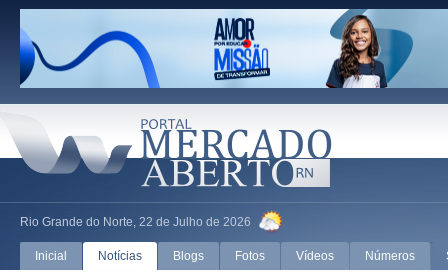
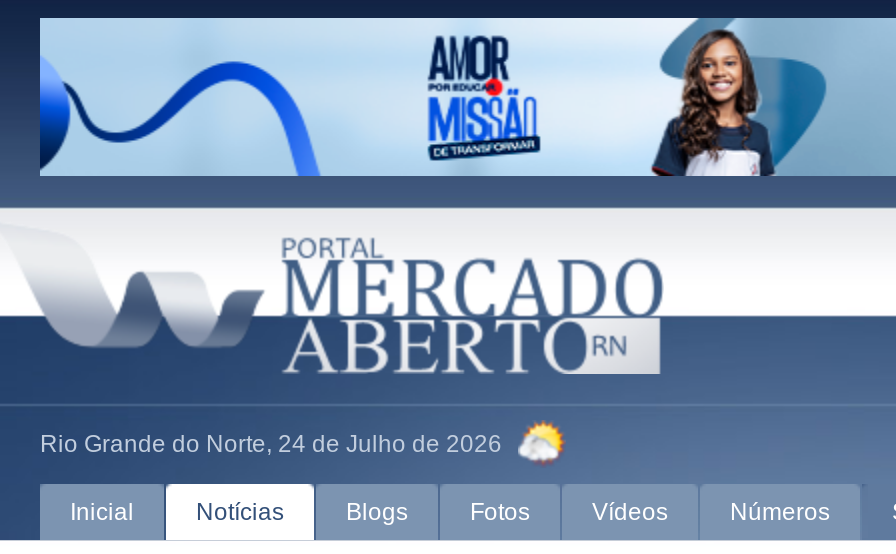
[20,215,251,229] Rio Grande do Norte, 22 de Julho de 2026 -> [40,430,502,458] Rio Grande do Norte, 24 de Julho de 2026

